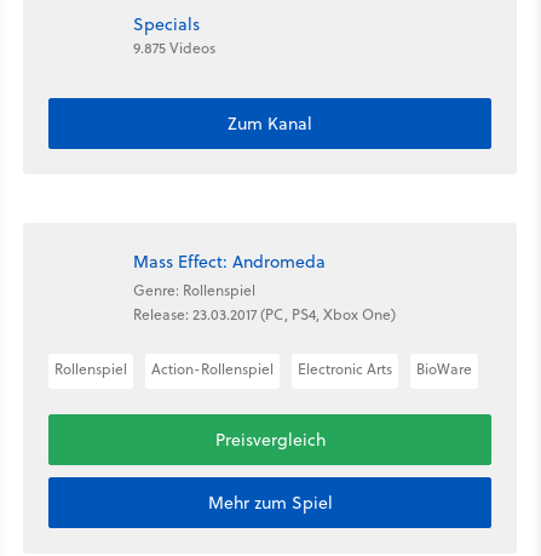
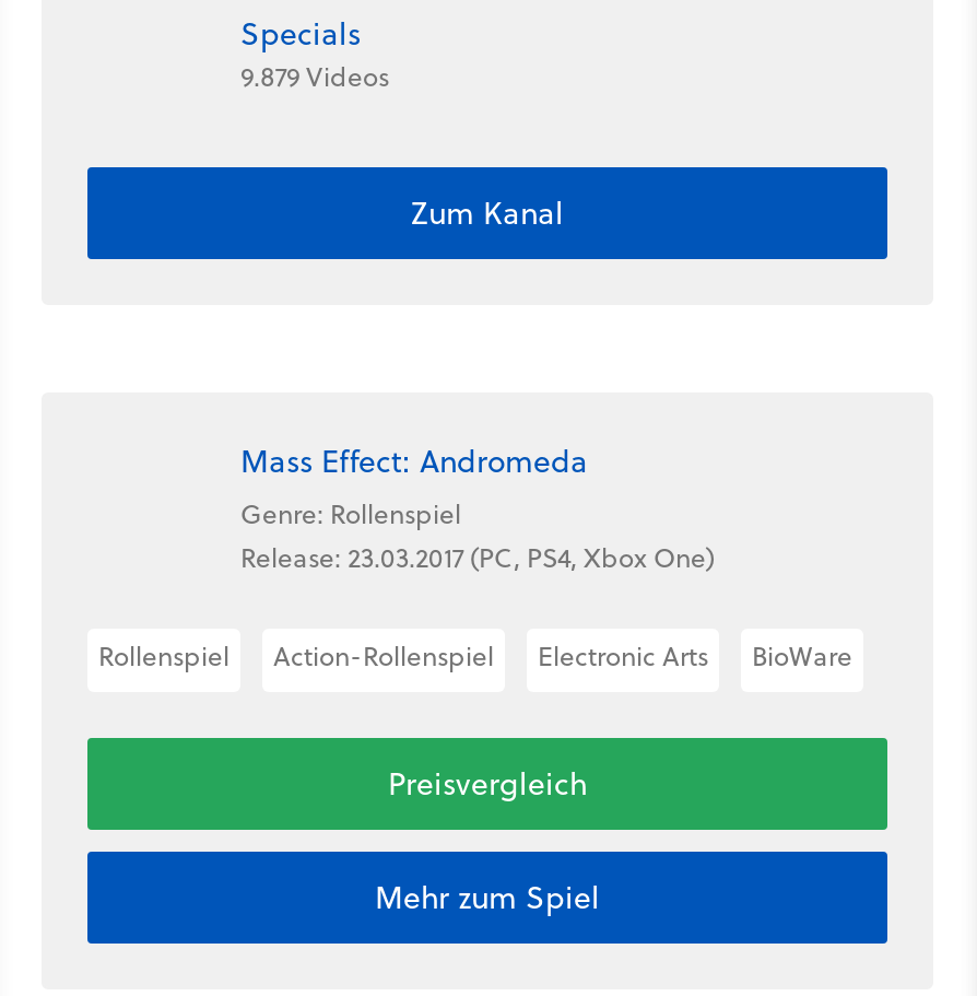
[133,38,215,59] 9.875 Videos -> [240,59,389,96] 9.879 Videos

